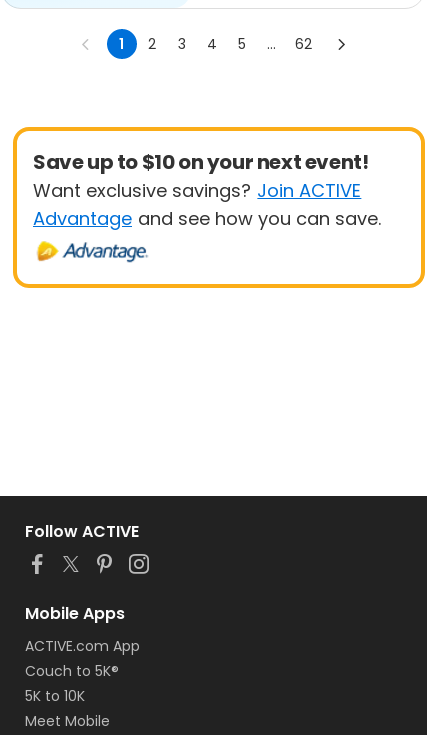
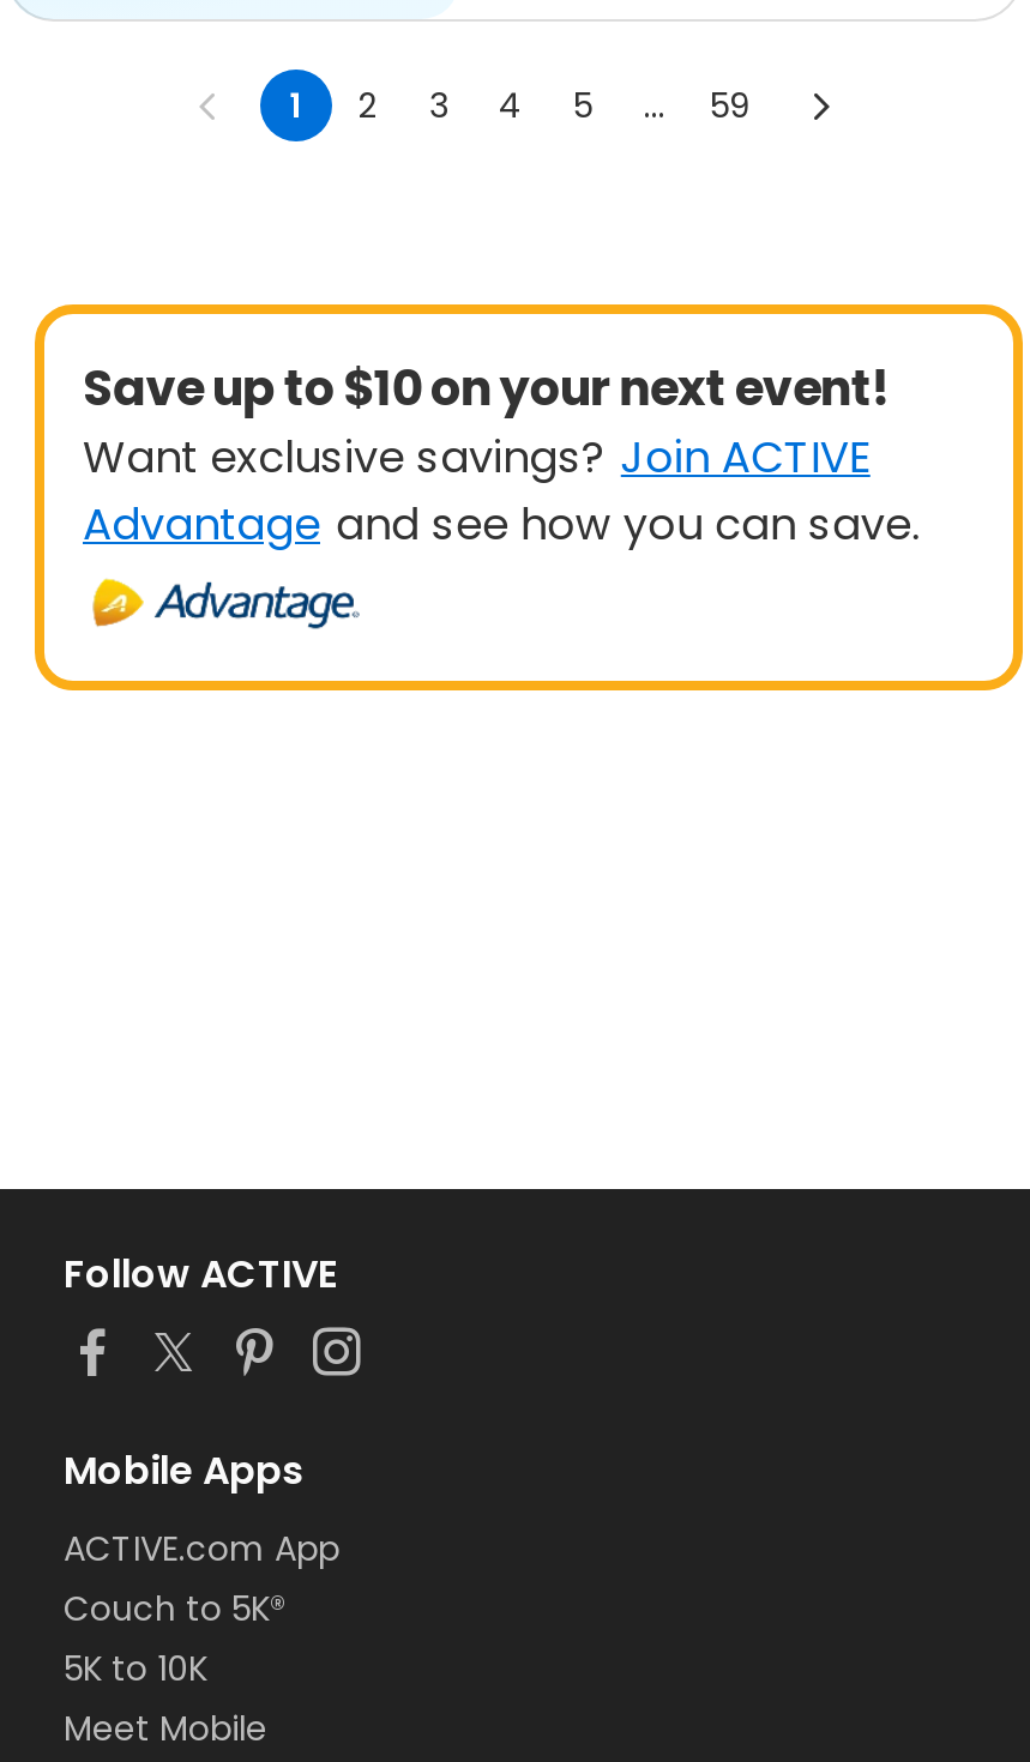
[294,34,311,54] 62 -> [710,82,751,129] 59

